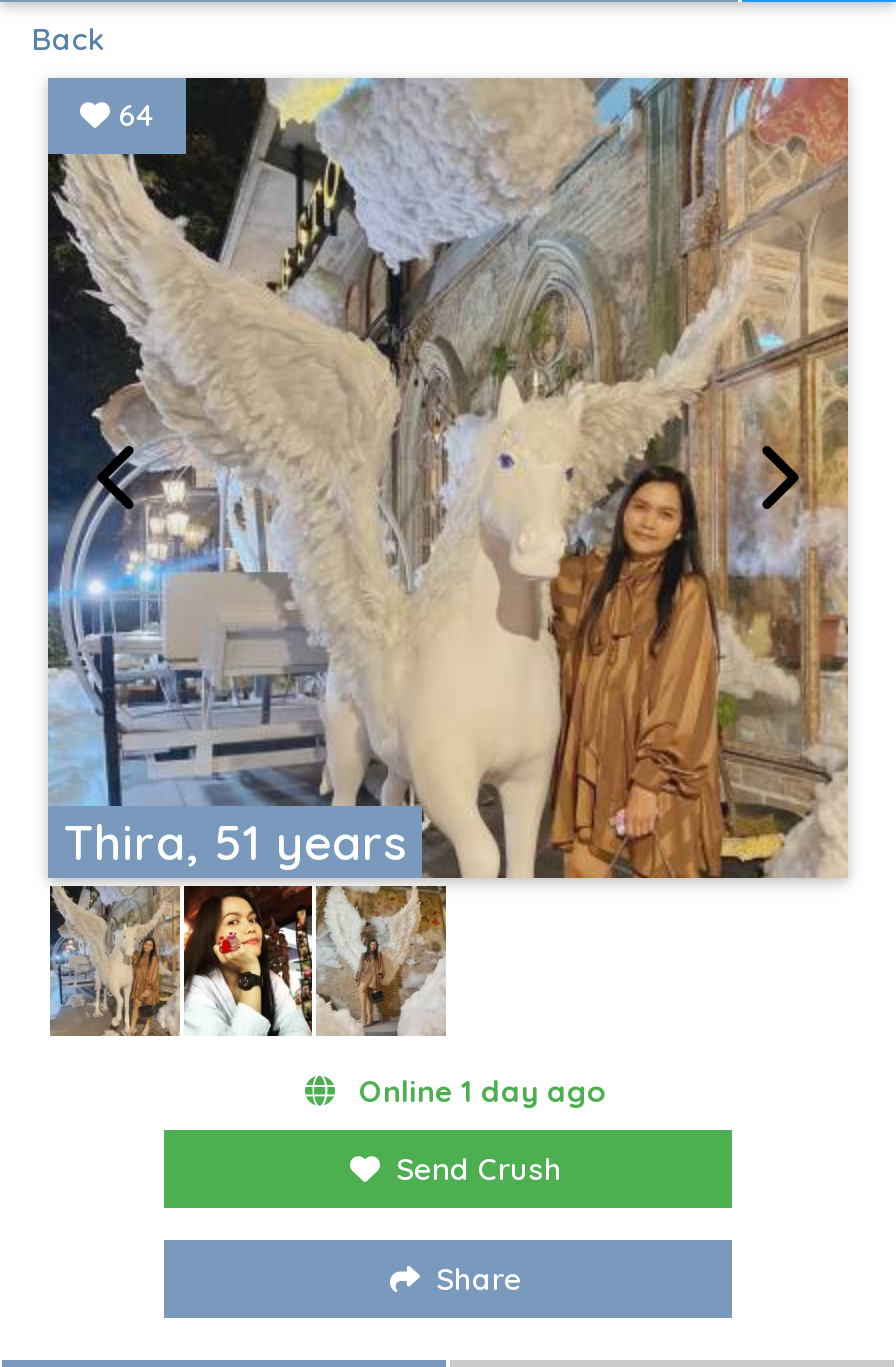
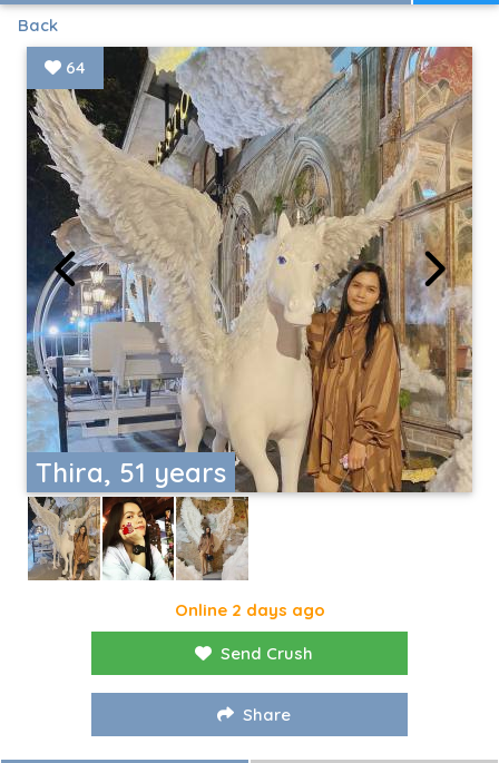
[351,1073,607,1111] Online 1 day ago -> [174,600,325,621] Online 2 days ago

